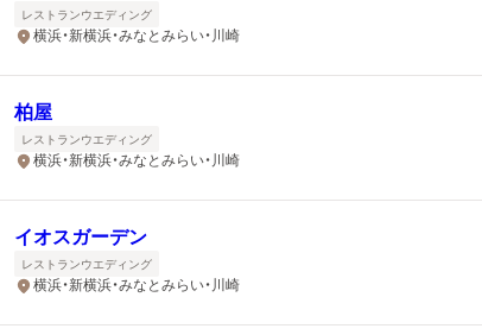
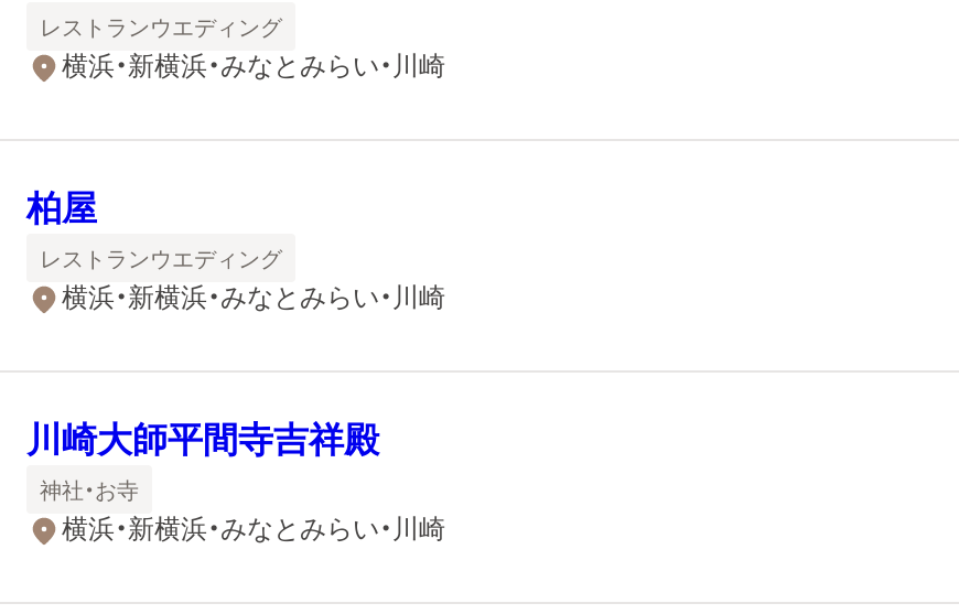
[14,227,147,247] イオスガーデン -> [26,421,379,459] 川崎大師平間寺吉祥殿
[21,257,152,270] レストランウエディング -> [40,477,139,502] 神社・お寺

